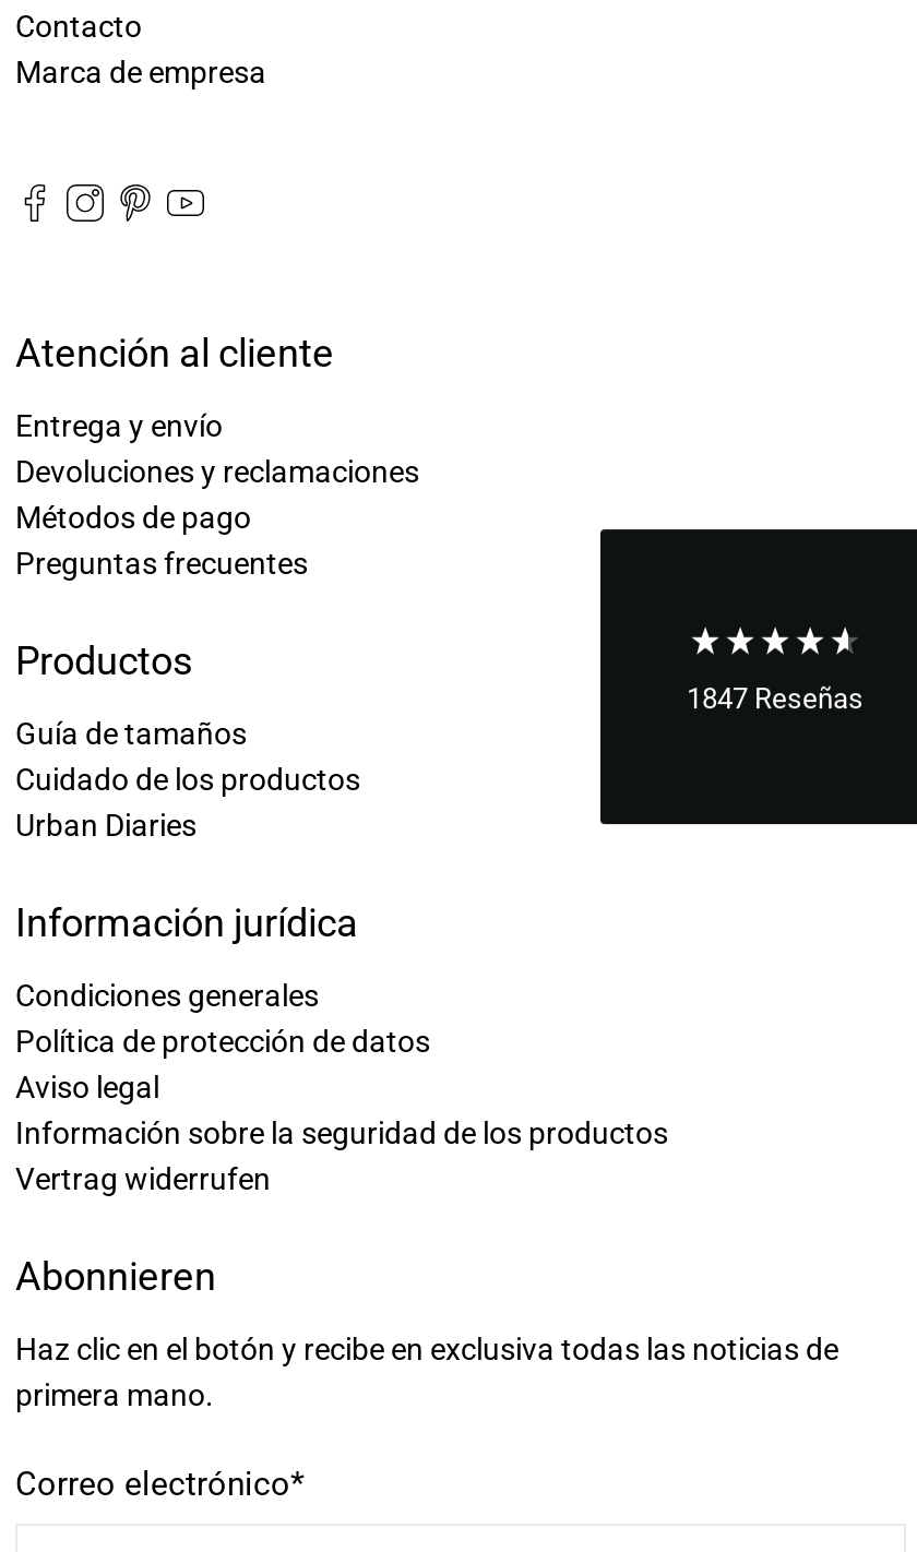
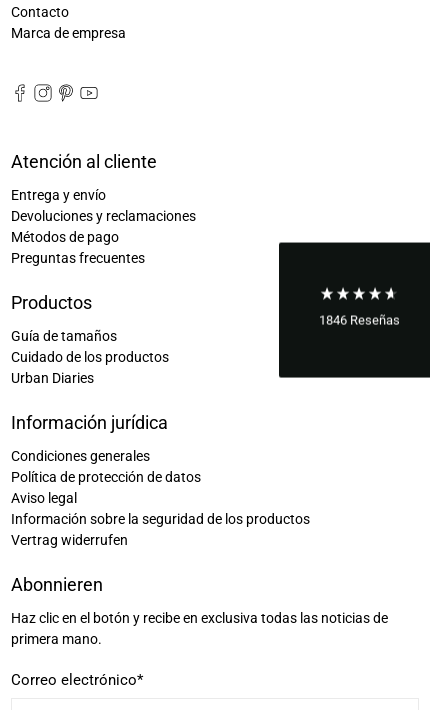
[687,681,864,714] 1847 Reseñas -> [318,312,399,327] 1846 Reseñas

